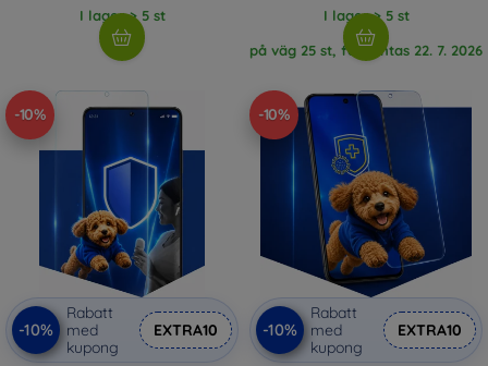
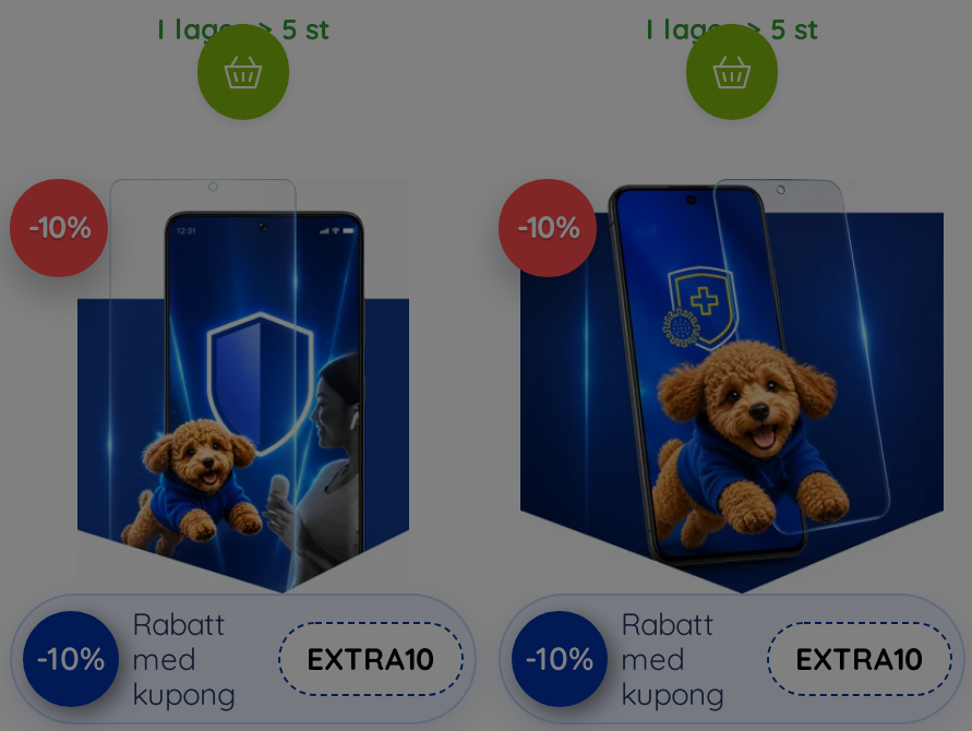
[249,41,483,58] på väg 25 st, förväntas 22. 7. 2026 -> none

